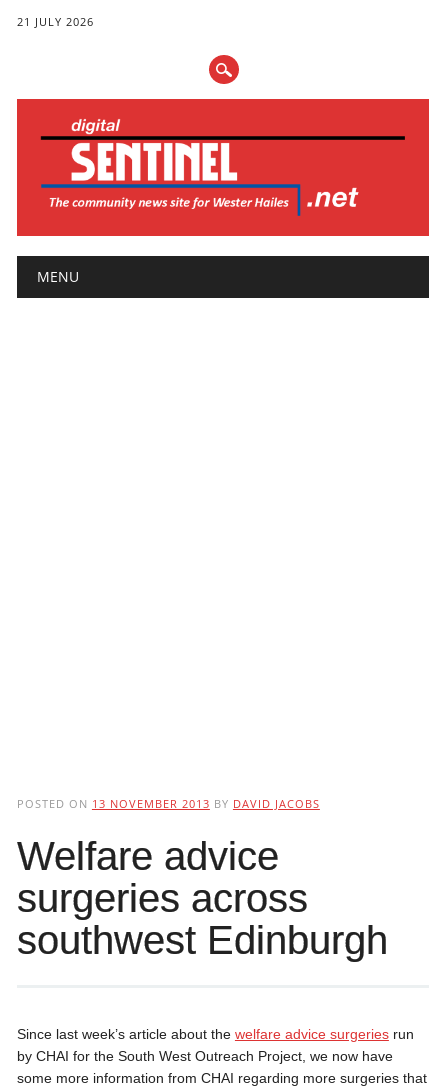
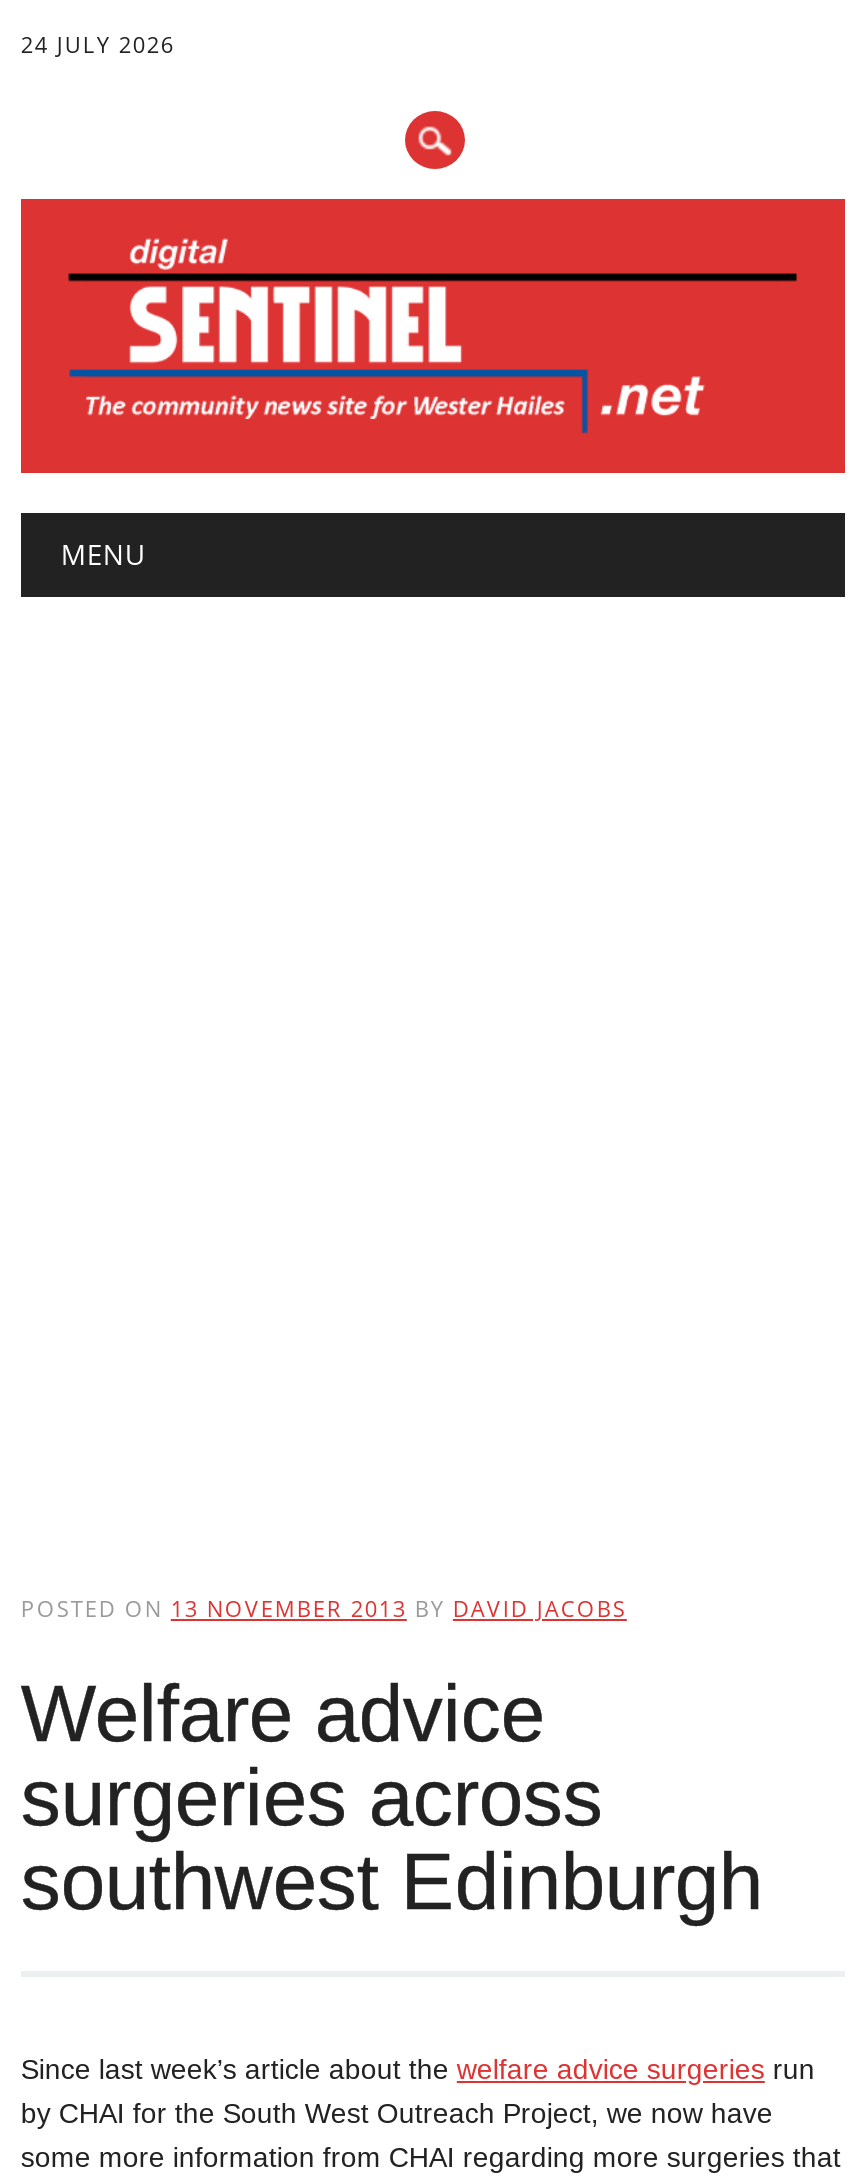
[17,14,94,29] 21 JULY 2026 -> [21,29,175,59] 24 JULY 2026

